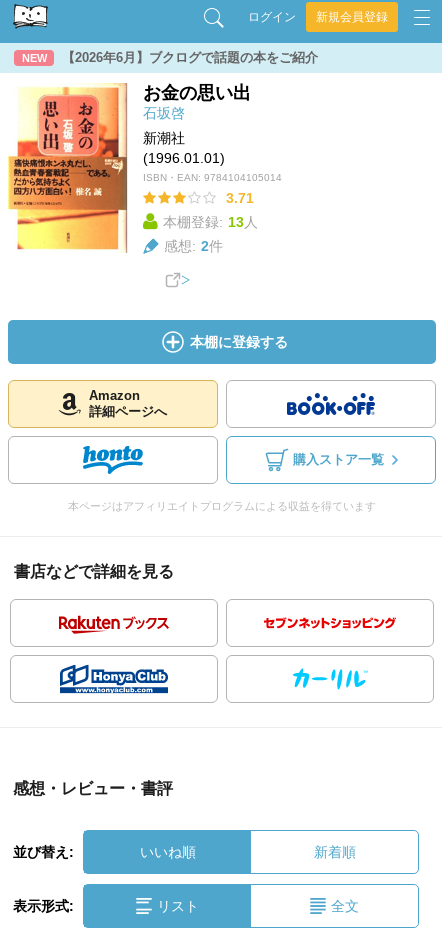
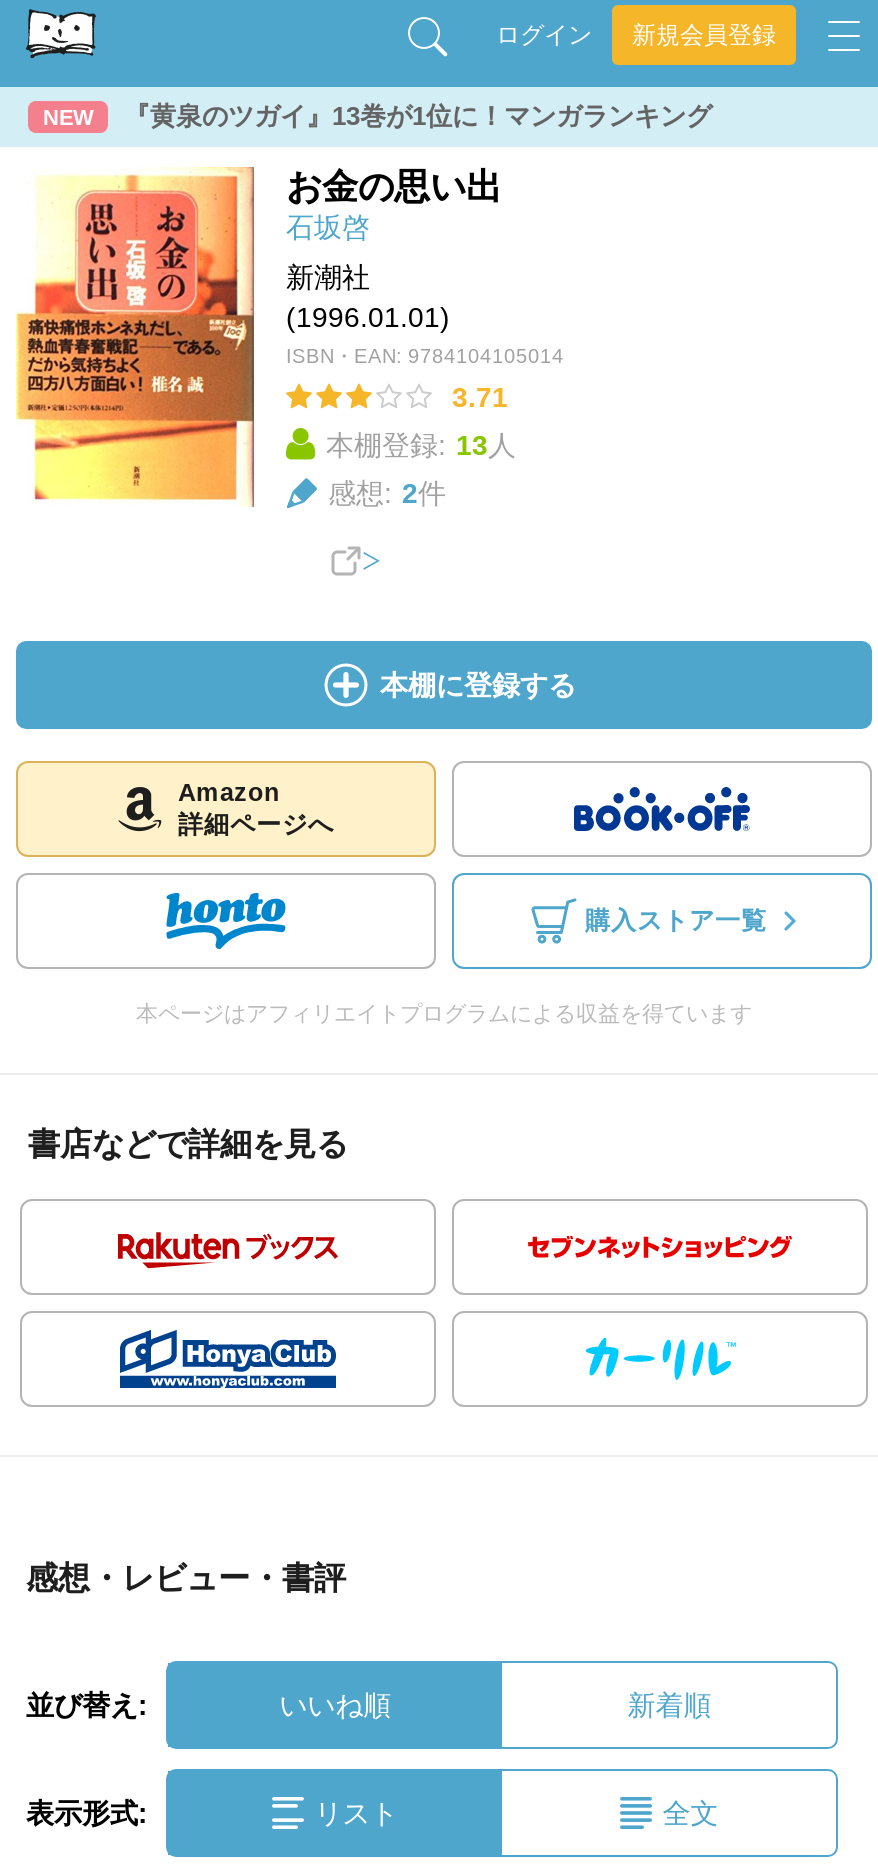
[62,50,318,65] 【2026年6月】ブクログで話題の本をご紹介 -> [124,101,712,131] 『黄泉のツガイ』13巻が1位に！マンガランキング

